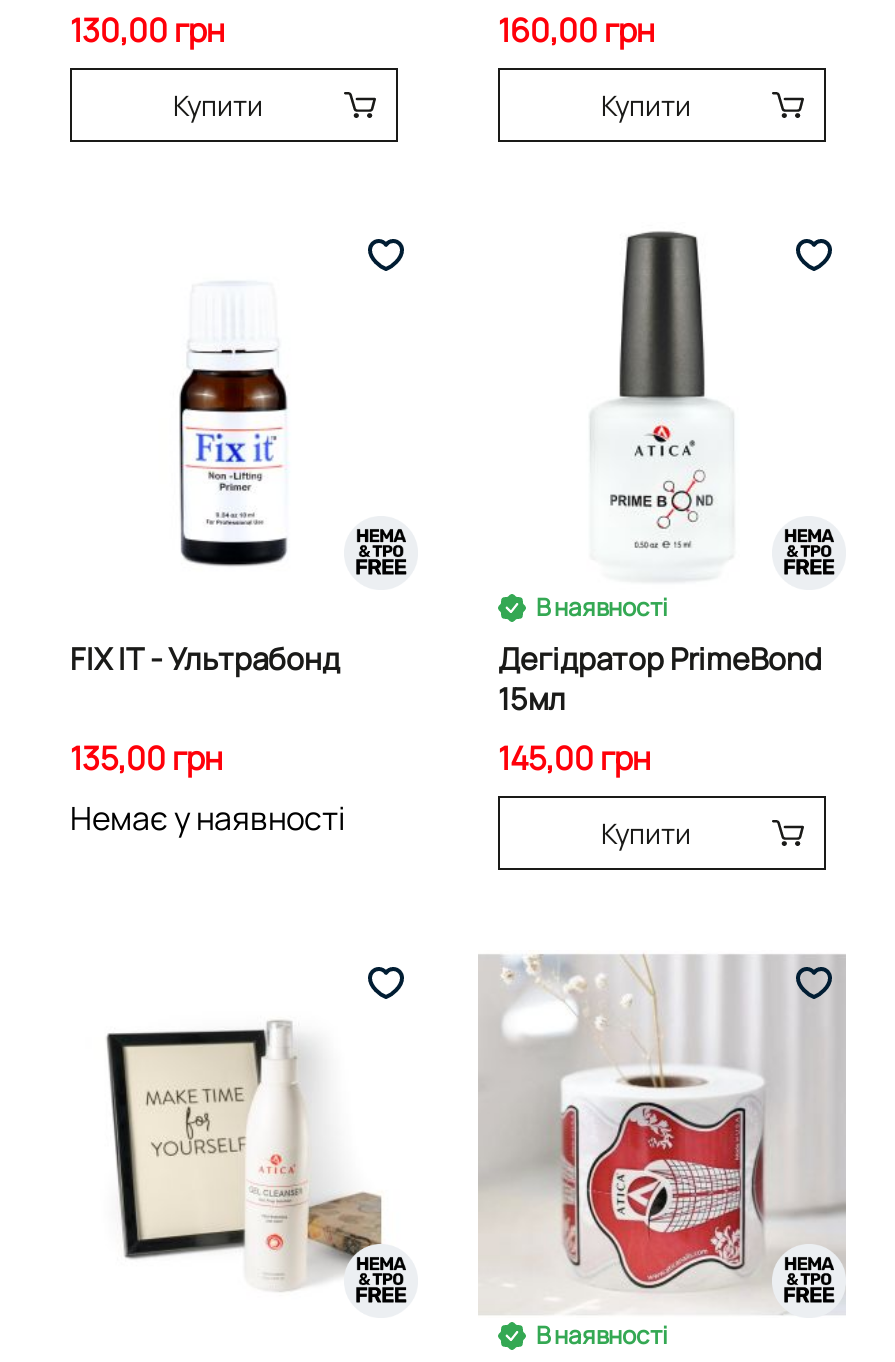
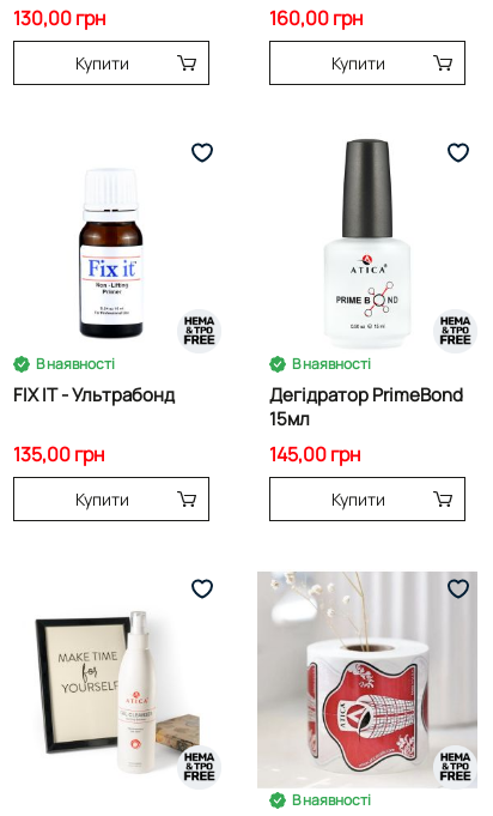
none -> [36,354,115,374] В наявності
[70,797,346,841] Немає у наявності -> [75,488,129,511] Купити

